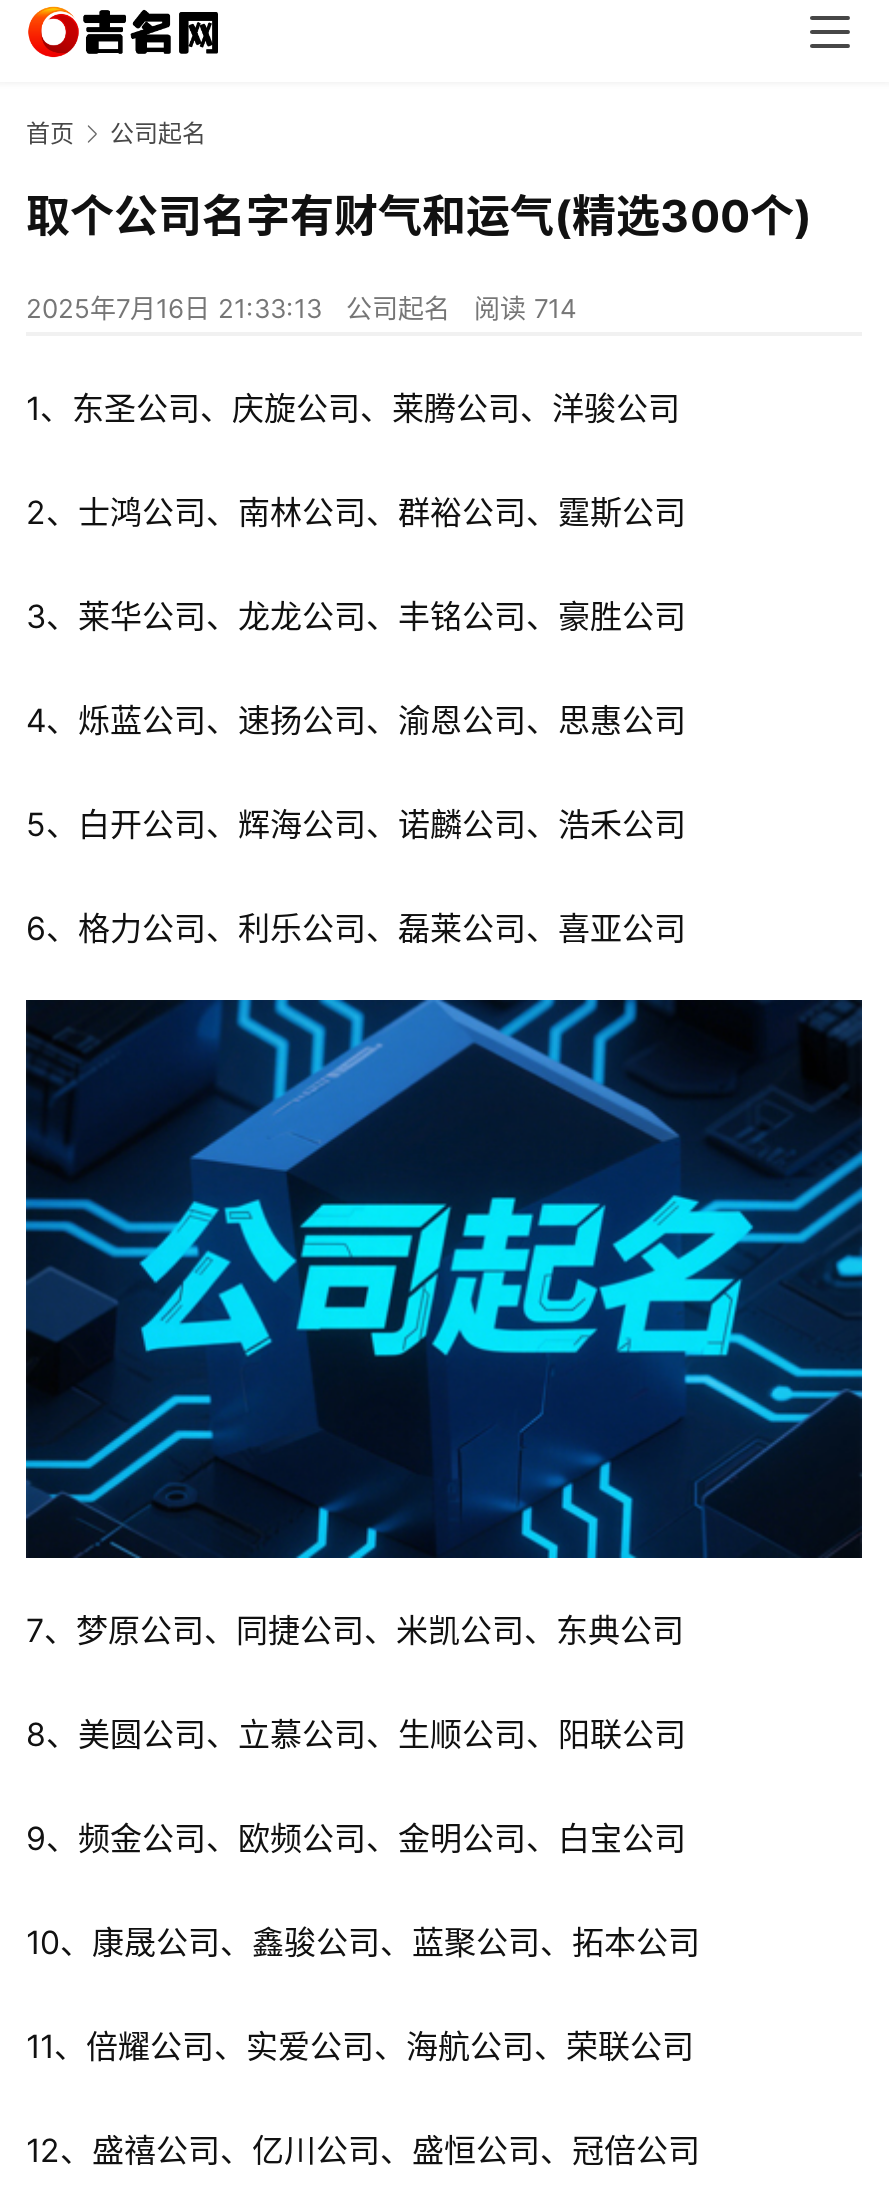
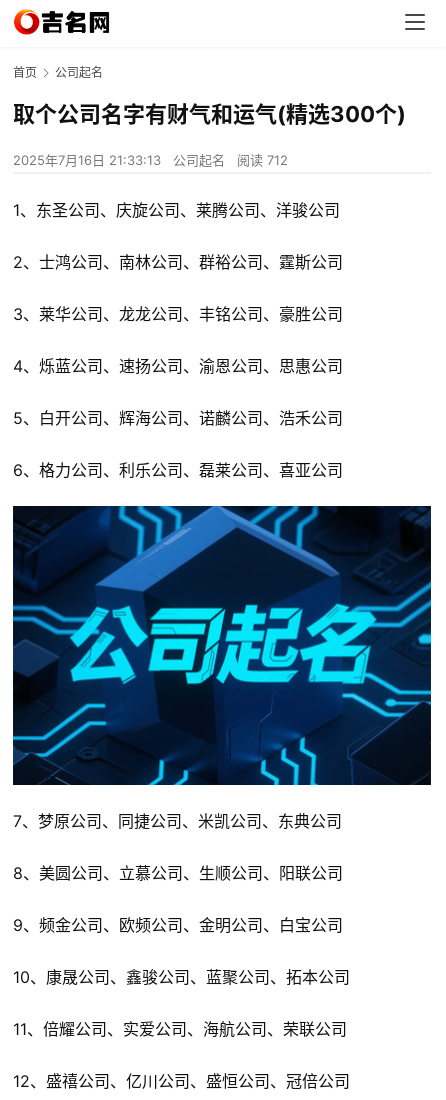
[26,292,576,324] 2025年7月16日 21:33:13 公司起名 阅读 714 -> [13,152,288,168] 2025年7月16日 21:33:13 公司起名 阅读 712

